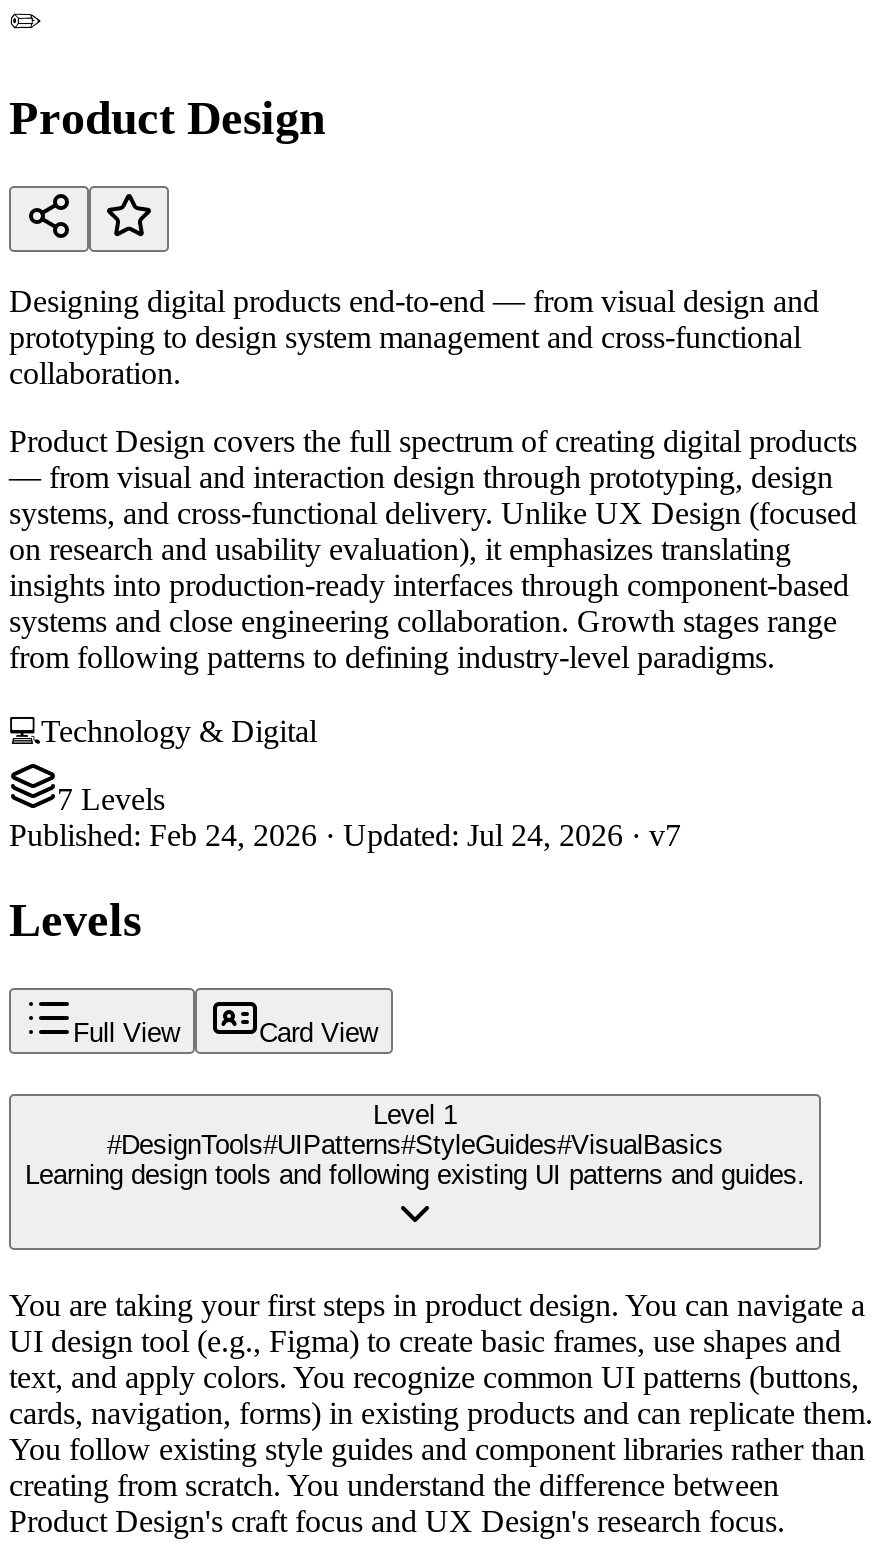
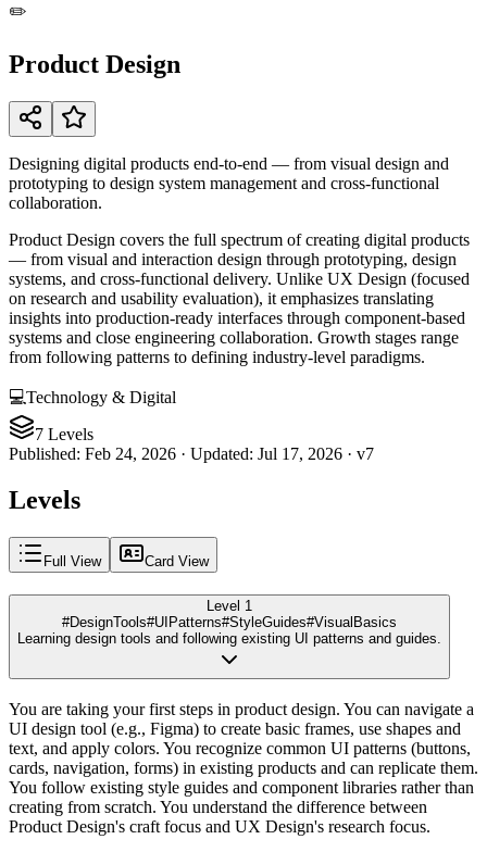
[9,818,681,852] Published: Feb 24, 2026 · Updated: Jul 24, 2026 · v7 -> [9,444,374,463] Published: Feb 24, 2026 · Updated: Jul 17, 2026 · v7

